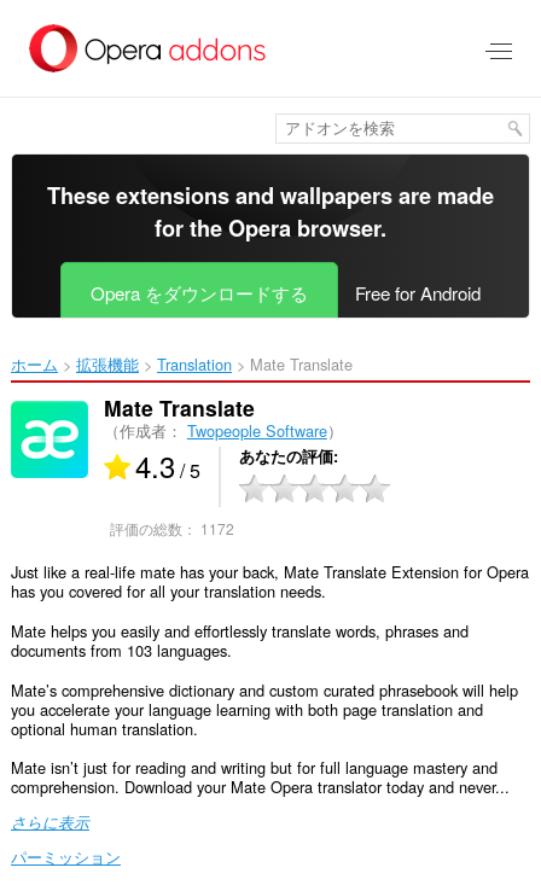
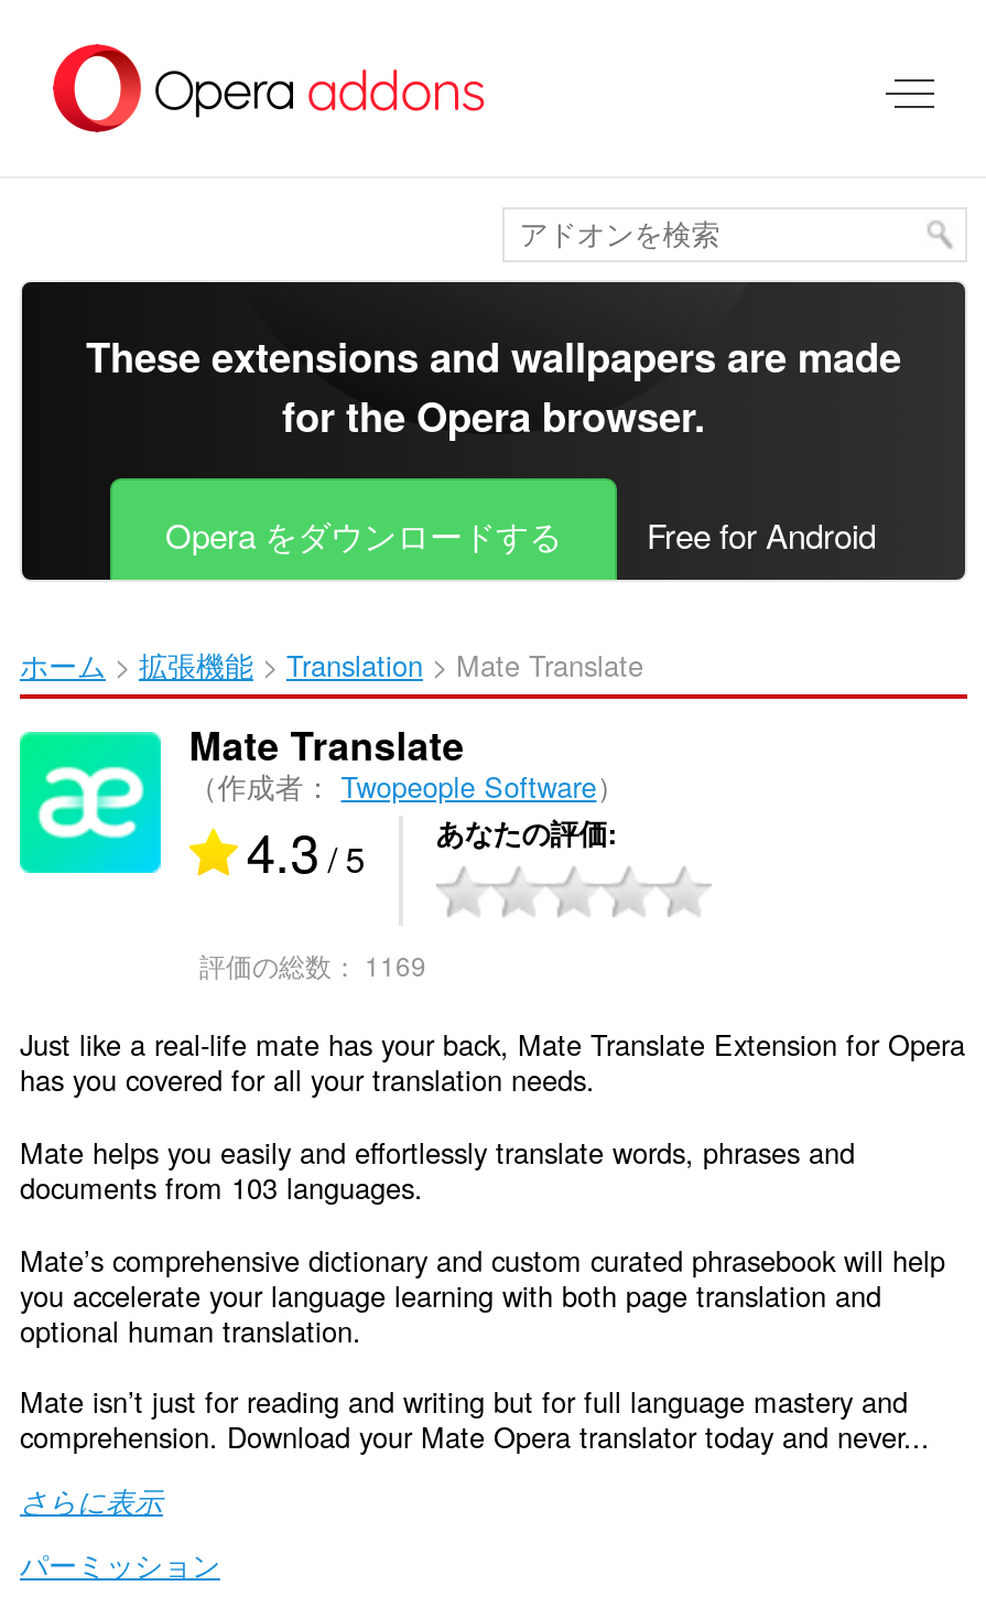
[109,518,234,538] 評価の総数：1172 -> [199,945,426,982] 評価の総数：1169

